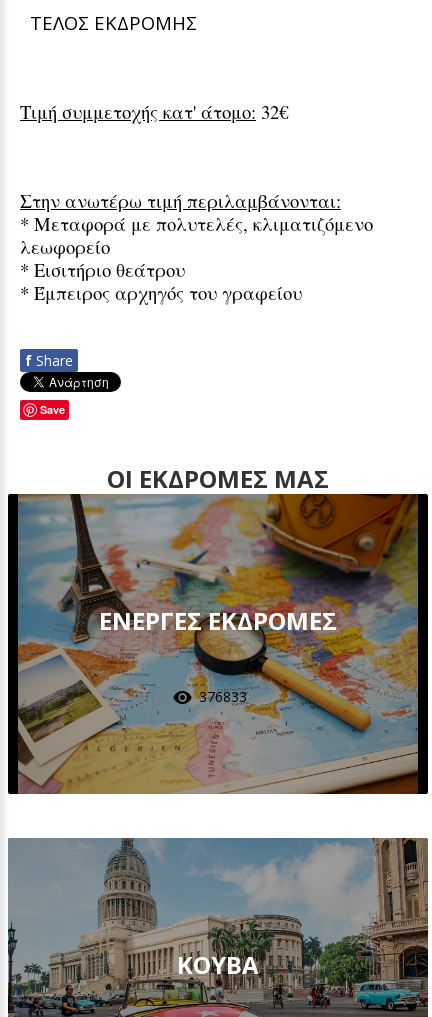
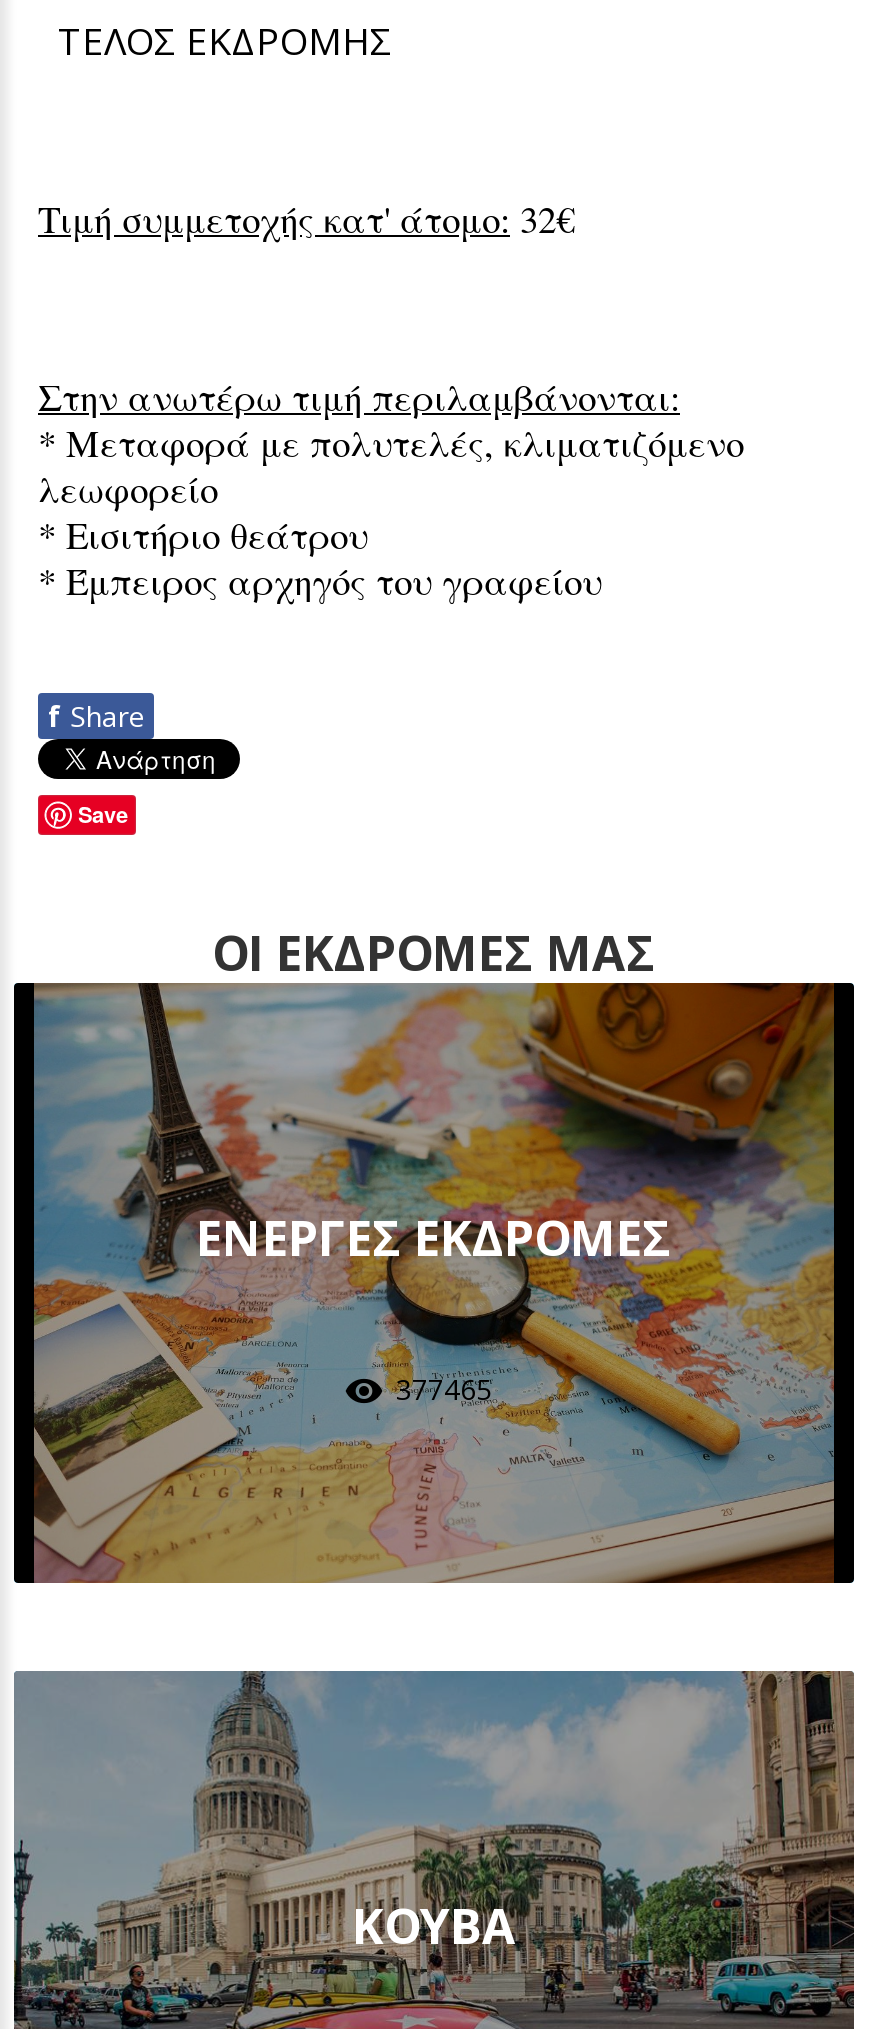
[195,687,247,706] 376833 -> [388,1369,492,1407] 377465

